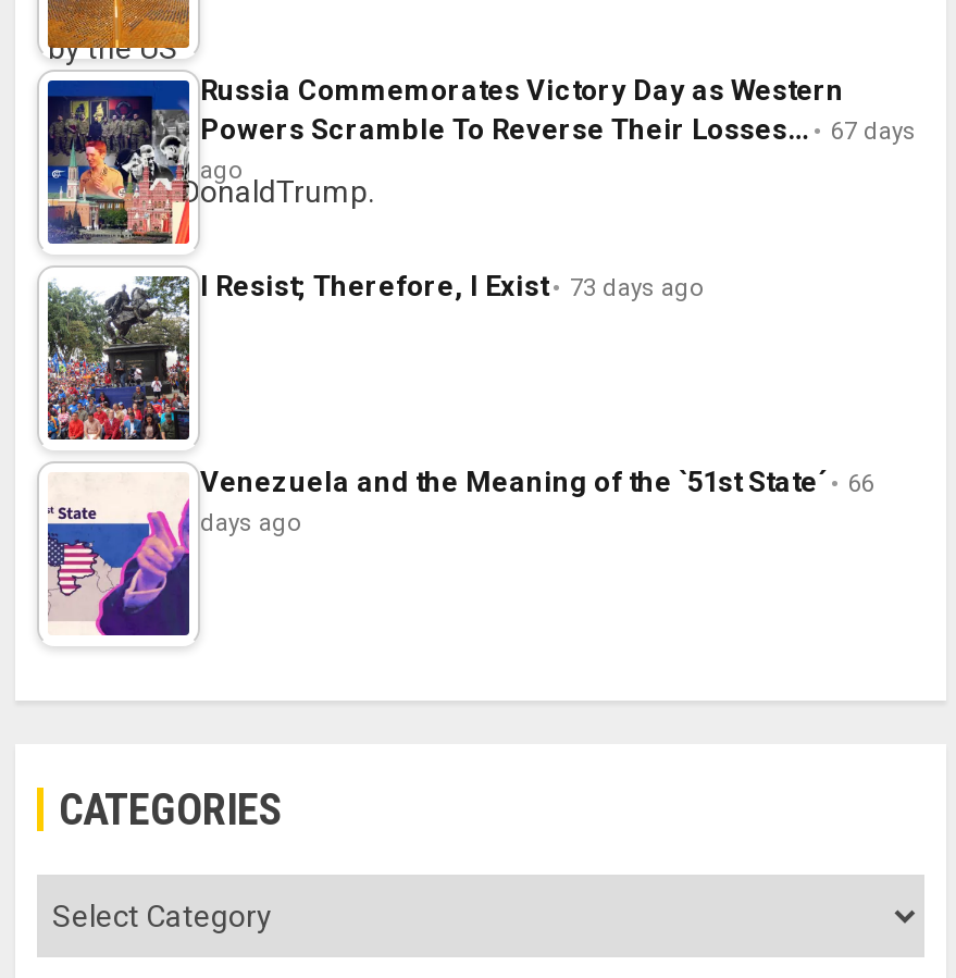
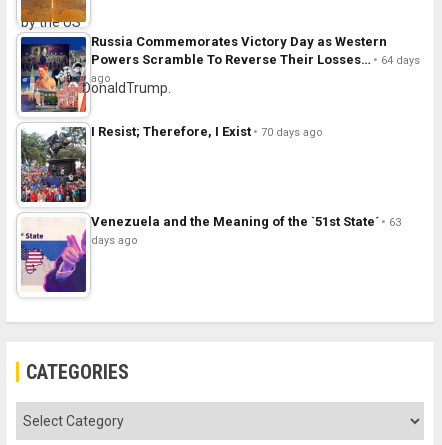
[200,114,916,146] Powers Scramble To Reverse Their Losses… 67 days -> [91,52,420,67] Powers Scramble To Reverse Their Losses… 64 days
[200,270,705,303] I Resist; Therefore, I Exist 73 days ago -> [91,124,323,139] I Resist; Therefore, I Exist 70 days ago
[200,466,874,499] Venezuela and the Meaning of the `51st State´ 66 -> [91,214,401,229] Venezuela and the Meaning of the `51st State´ 63

